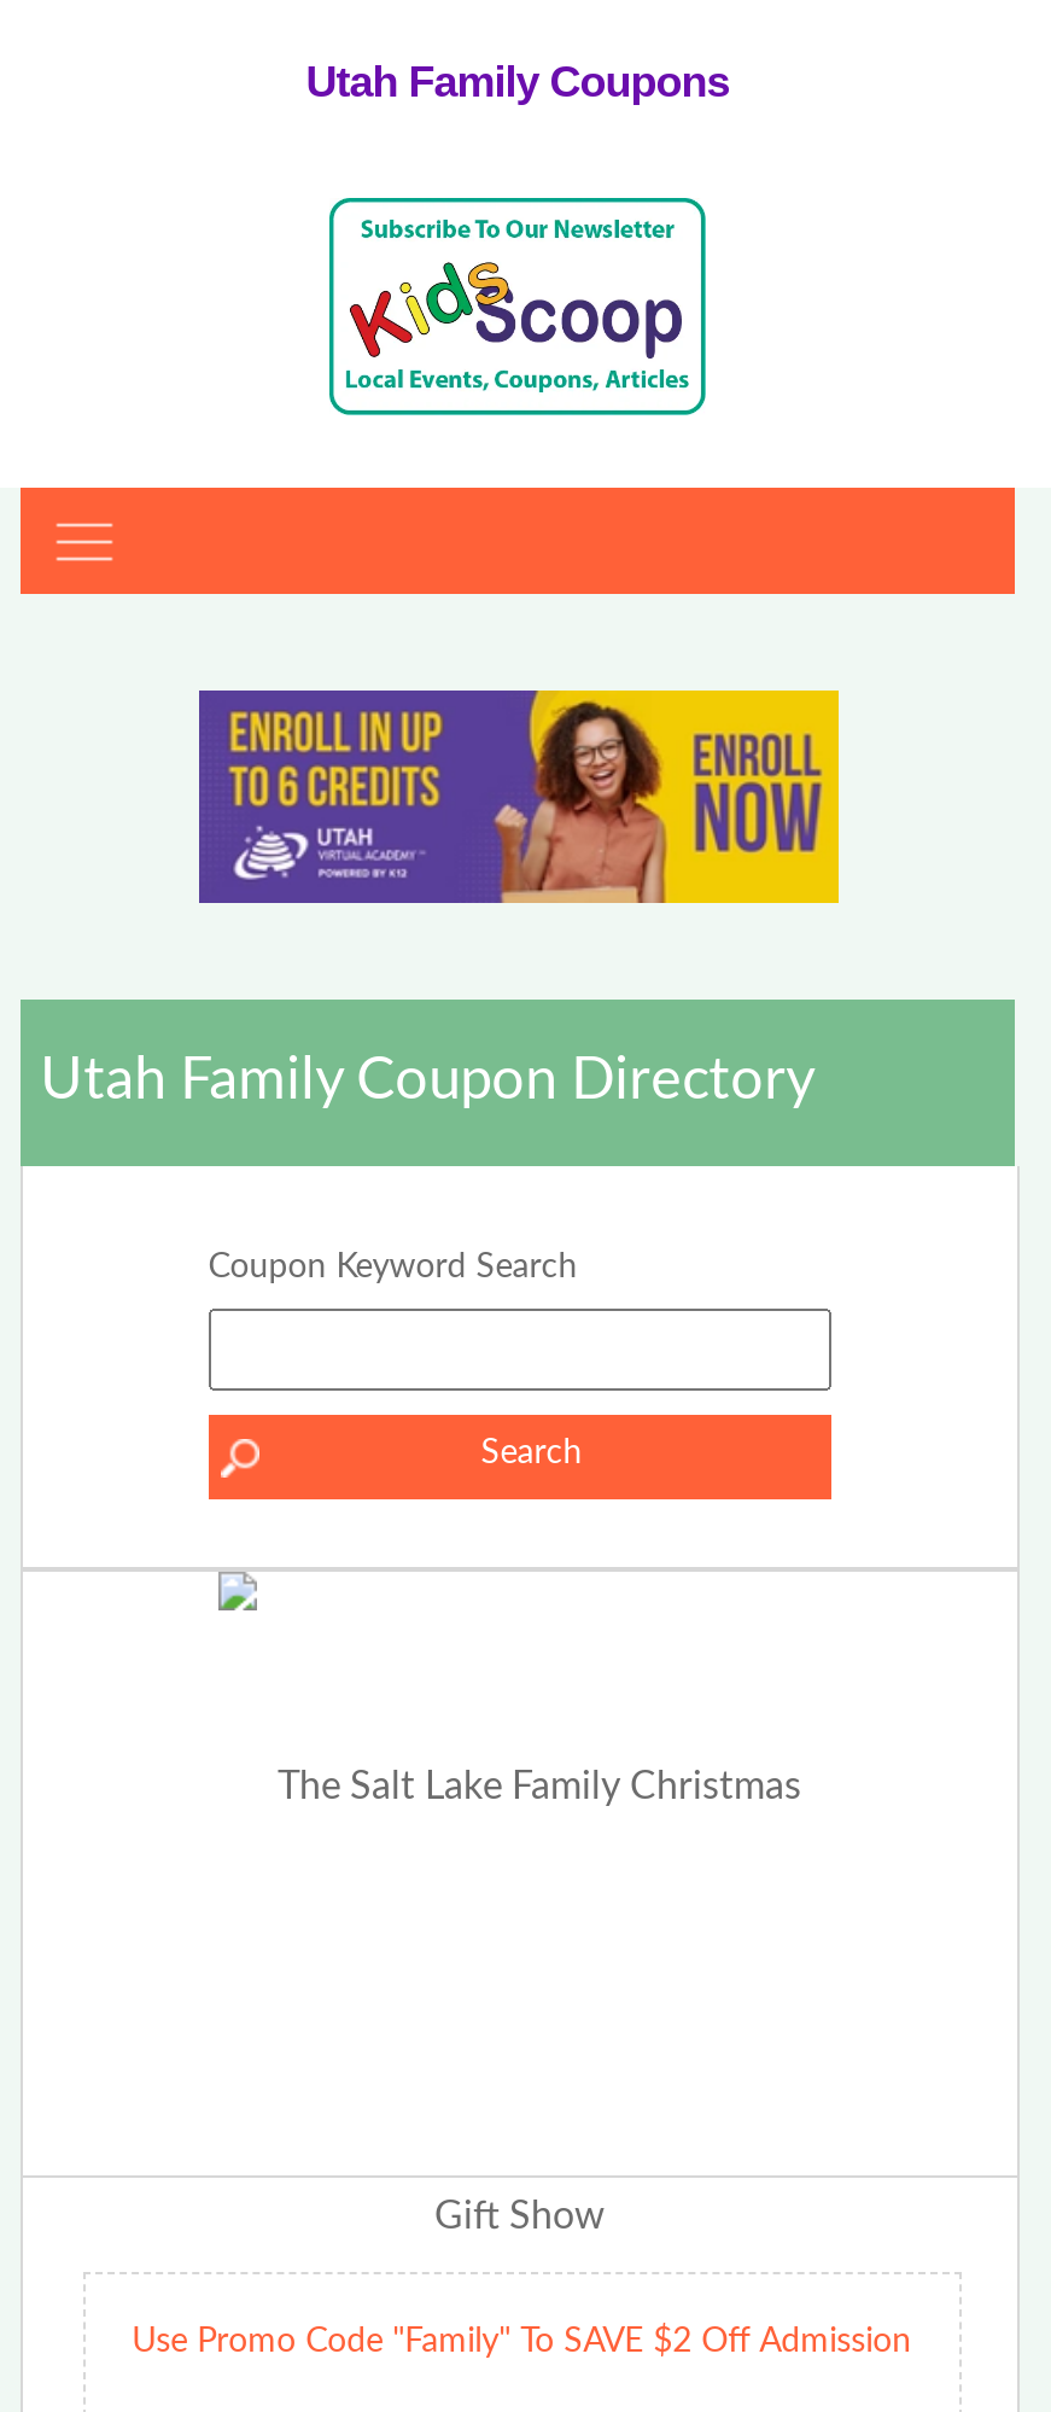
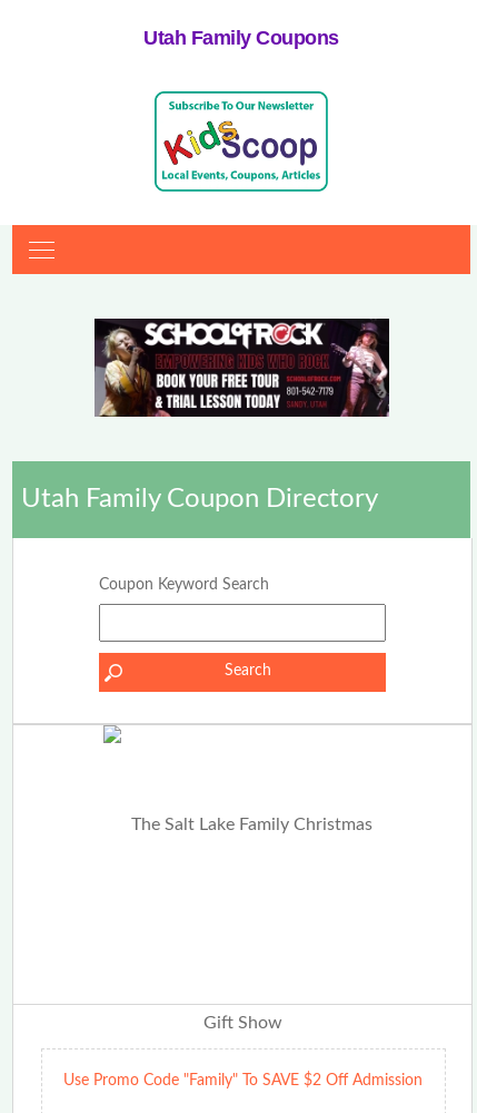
[197,688,841,905] [image] -> [93,318,390,418] [image]

